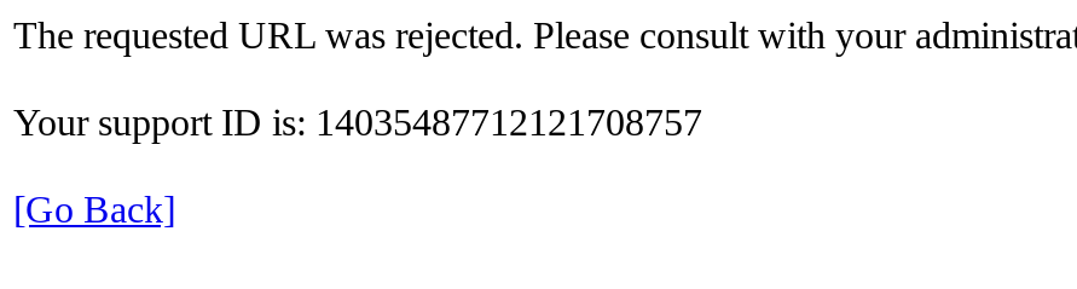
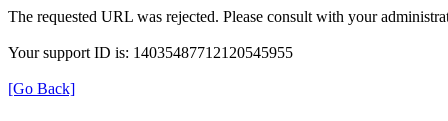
[13,102,702,143] Your support ID is: 14035487712121708757 -> [8,44,293,61] Your support ID is: 14035487712120545955

